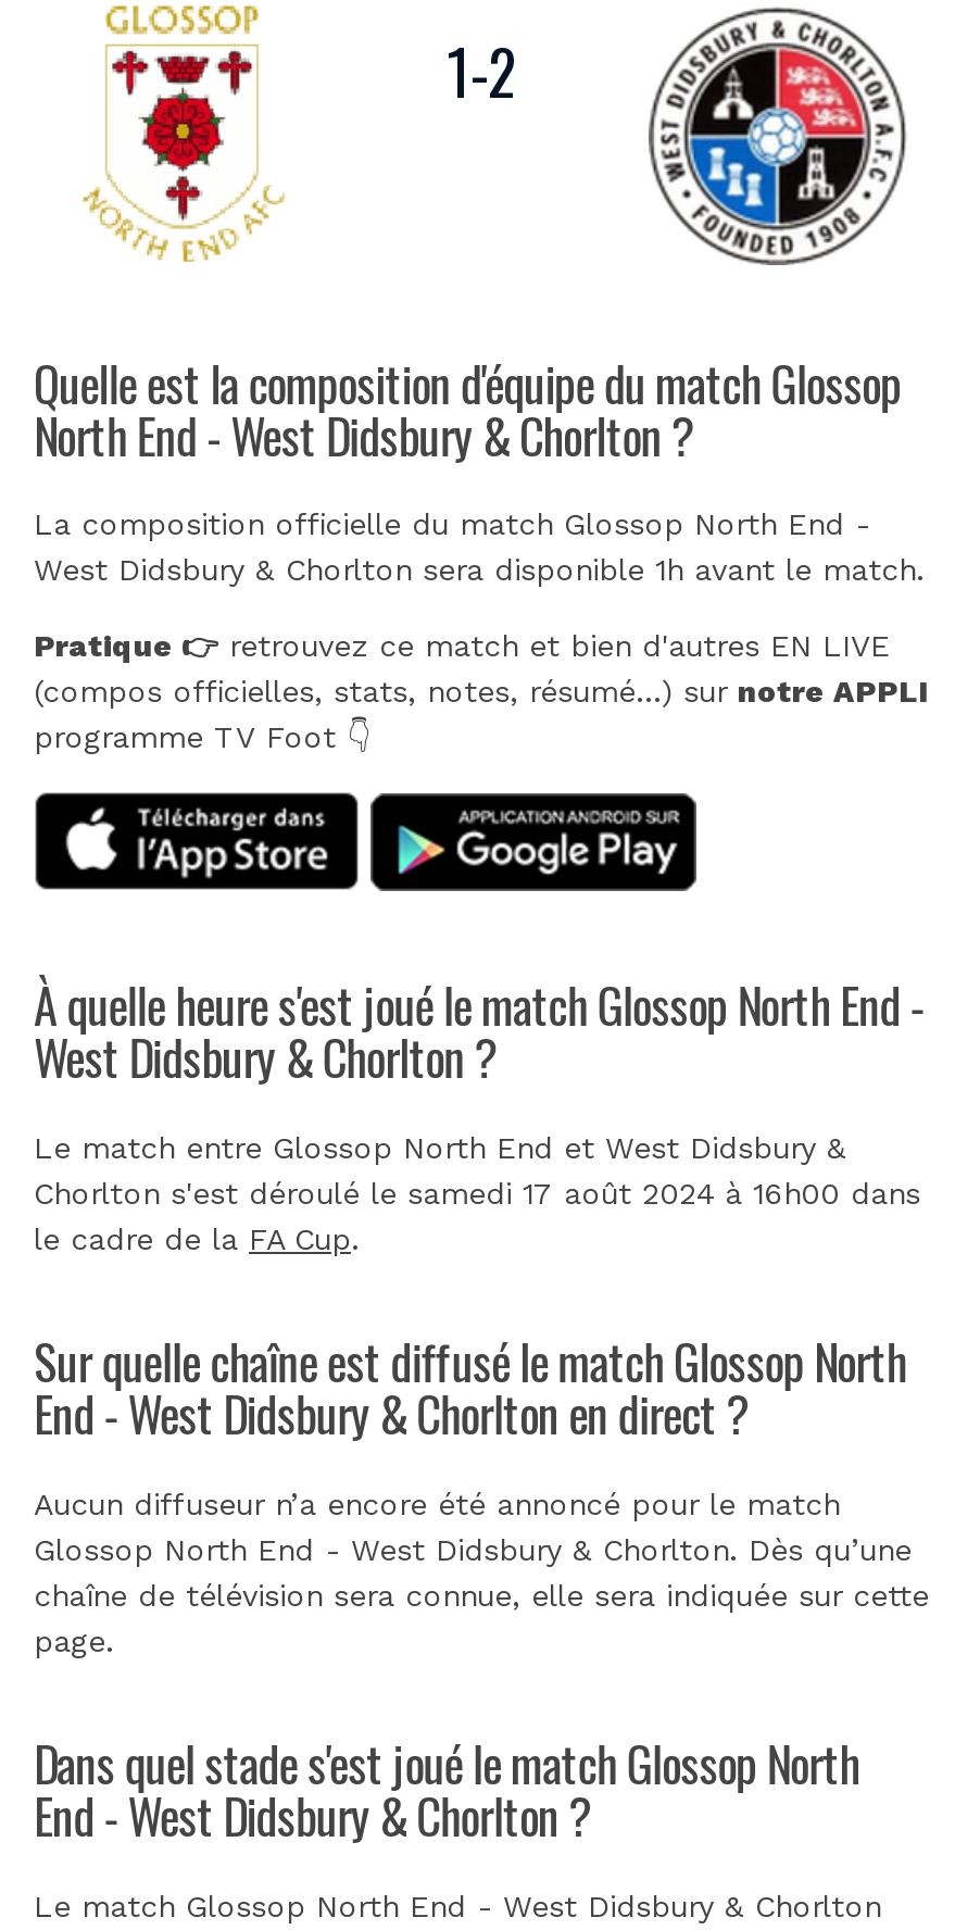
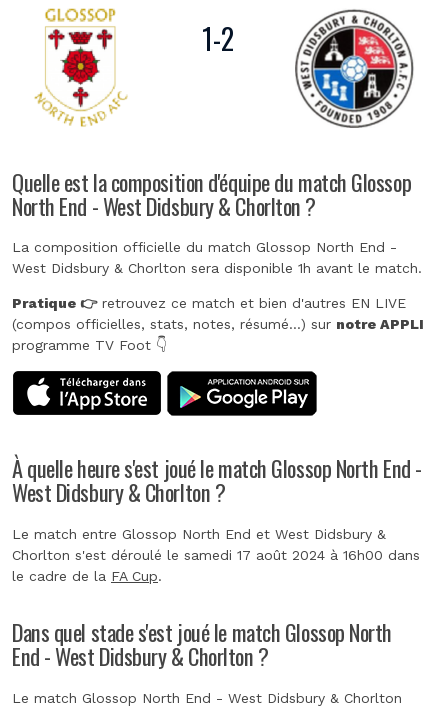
[34,1323,929,1658] Sur quelle chaîne est diffusé le match Glossop North | End - West Didsbury & Chorlton en direct ? | Aucun diffuseur n’a encore été annoncé pour le match | Glossop North End - West Didsbury & Chorlton. Dès qu’une | chaîne de télévision sera connue, elle sera indiquée sur cette | page. -> none

